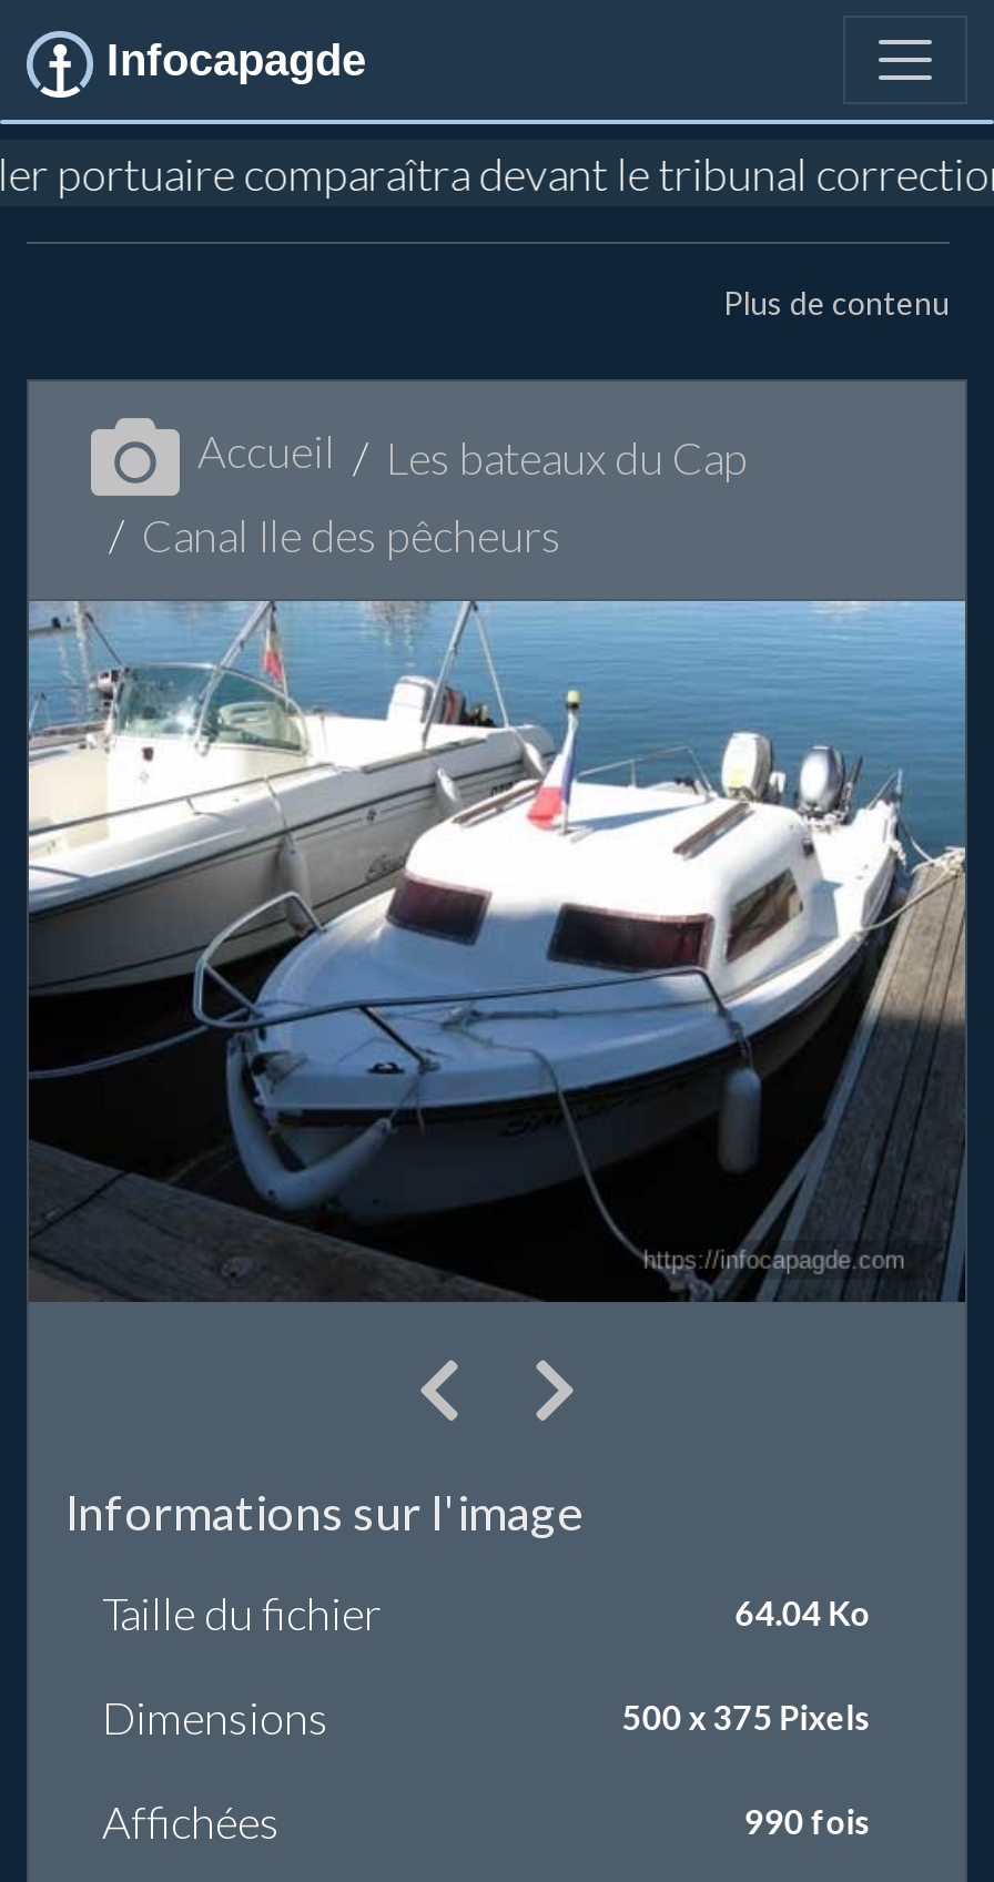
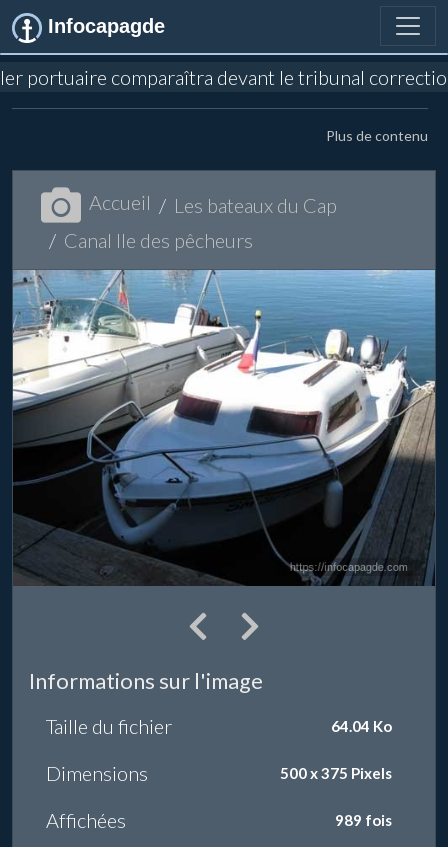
[744,1801,870,1841] 990 fois -> [335,811,392,829] 989 fois

